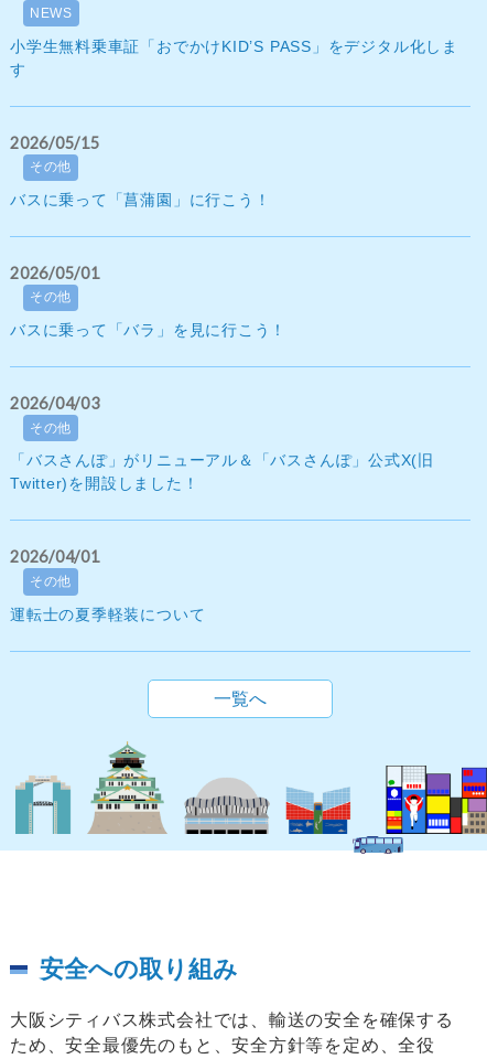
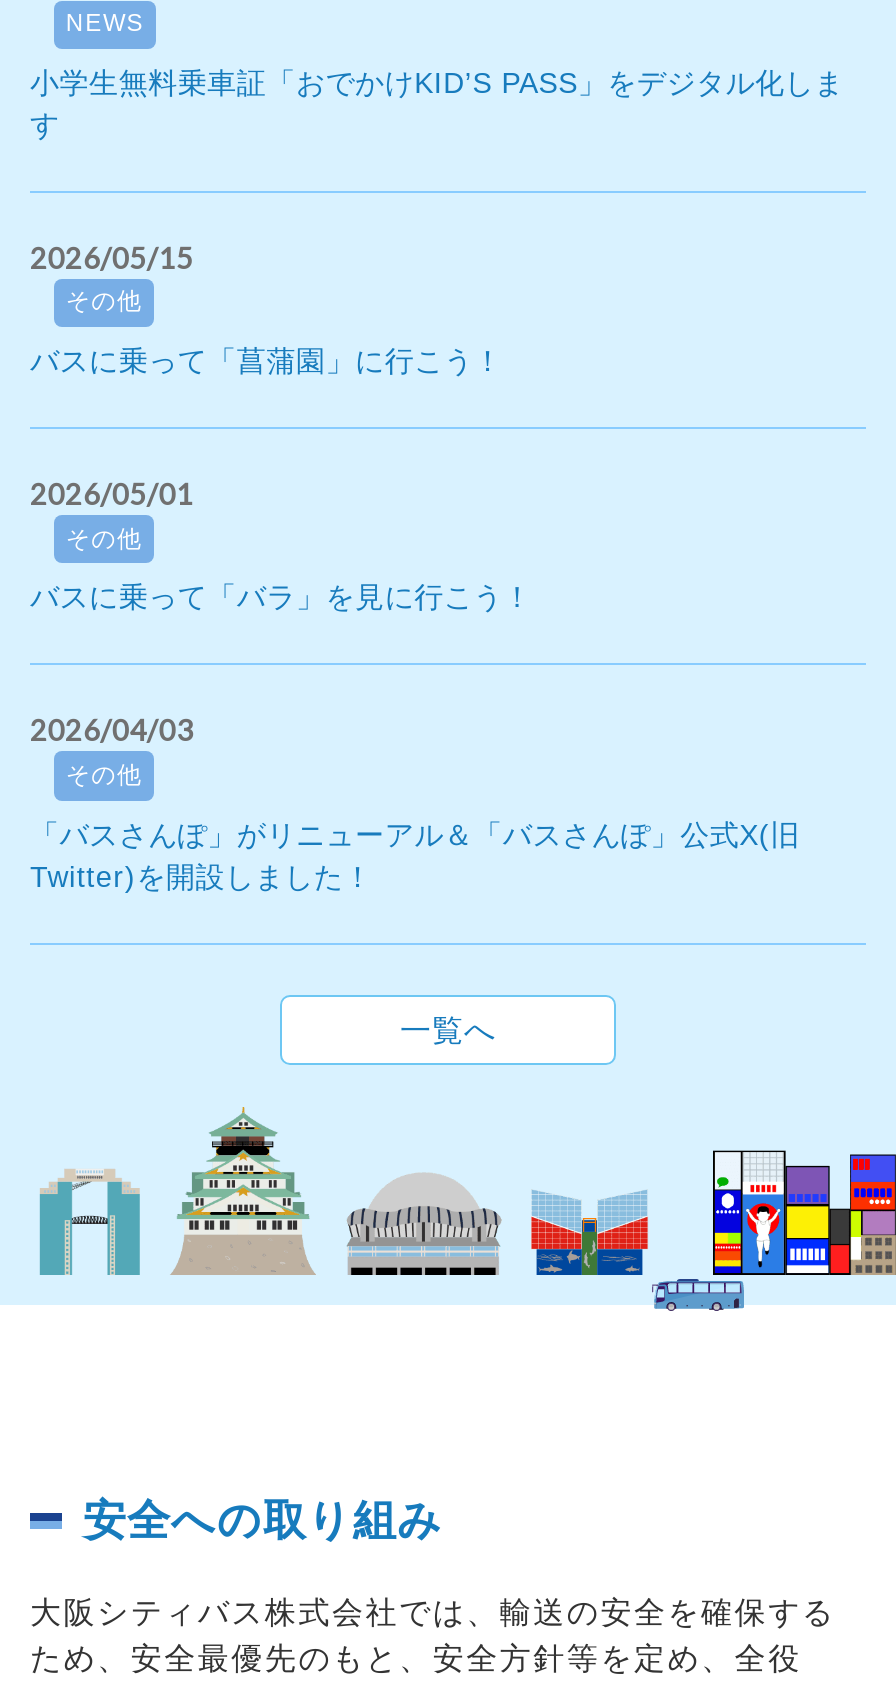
[10,548,205,623] 2026/04/01 | その他 | 運転士の夏季軽装について -> none

